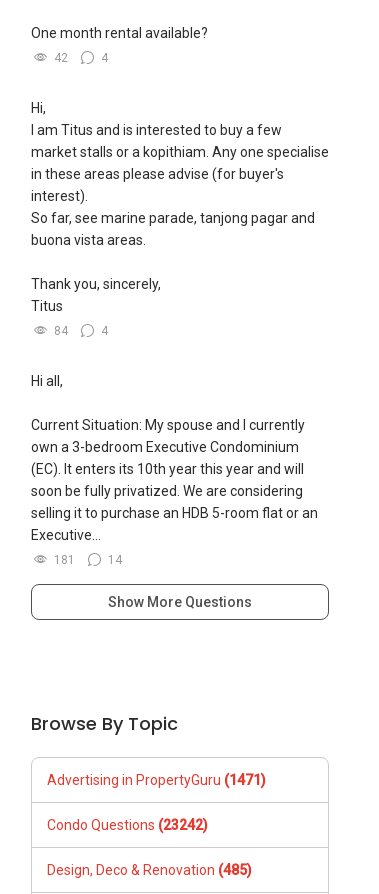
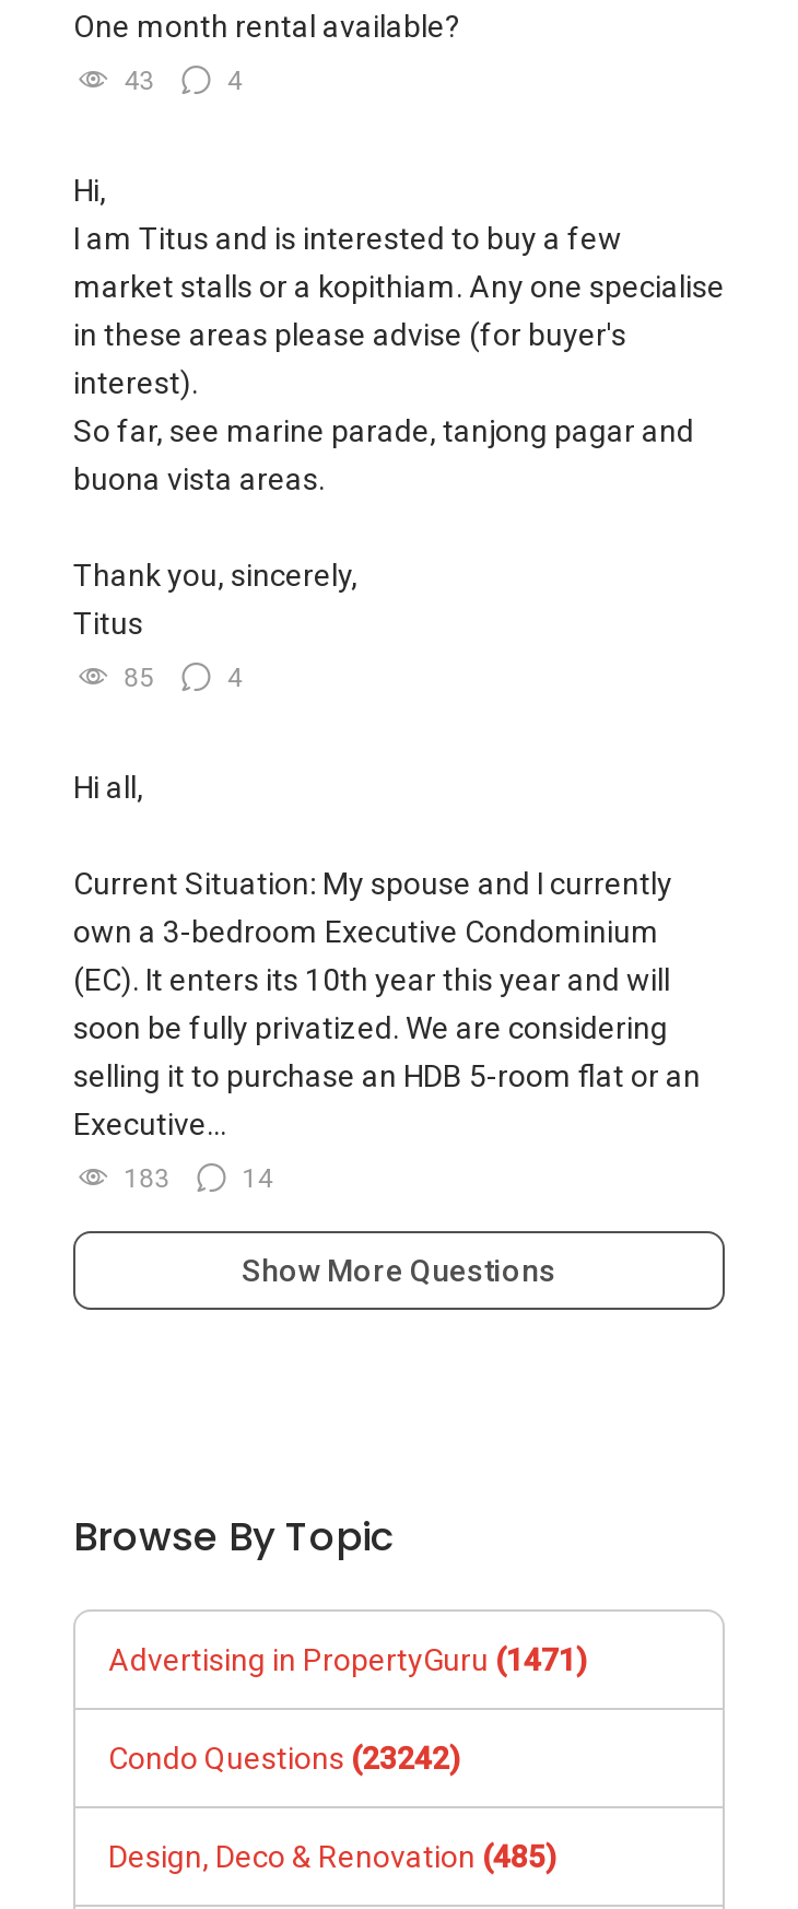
[54,51,68,65] 42 -> [124,66,155,97] 43
[54,324,68,338] 84 -> [124,663,155,694] 85
[54,553,75,567] 181 -> [124,1164,170,1195] 183

